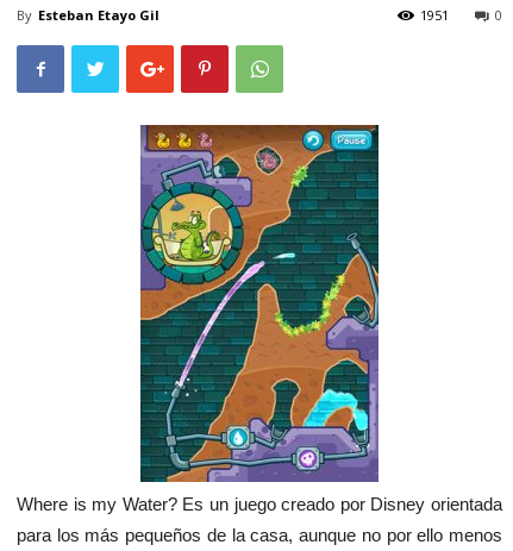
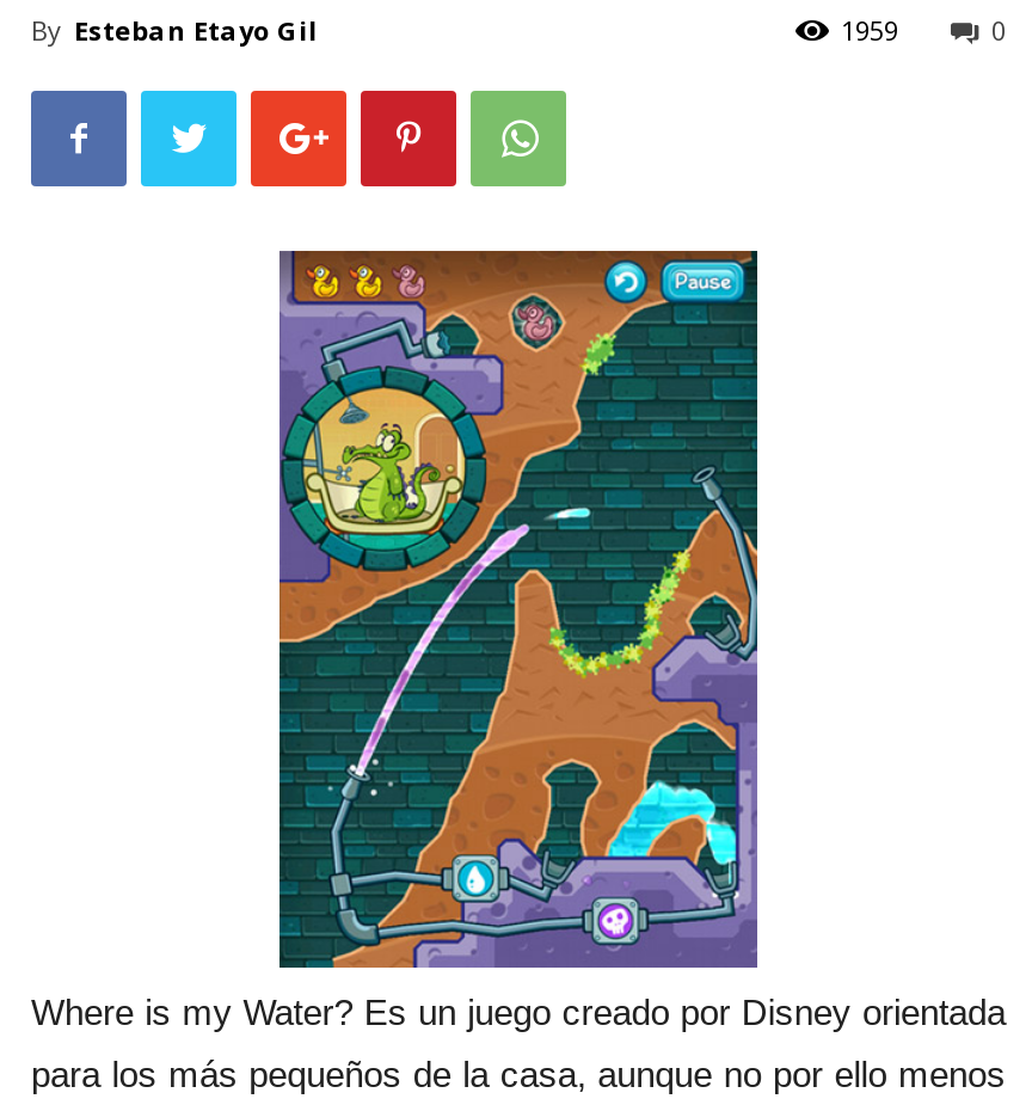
[420,6,449,24] 1951 -> [841,12,898,48] 1959

